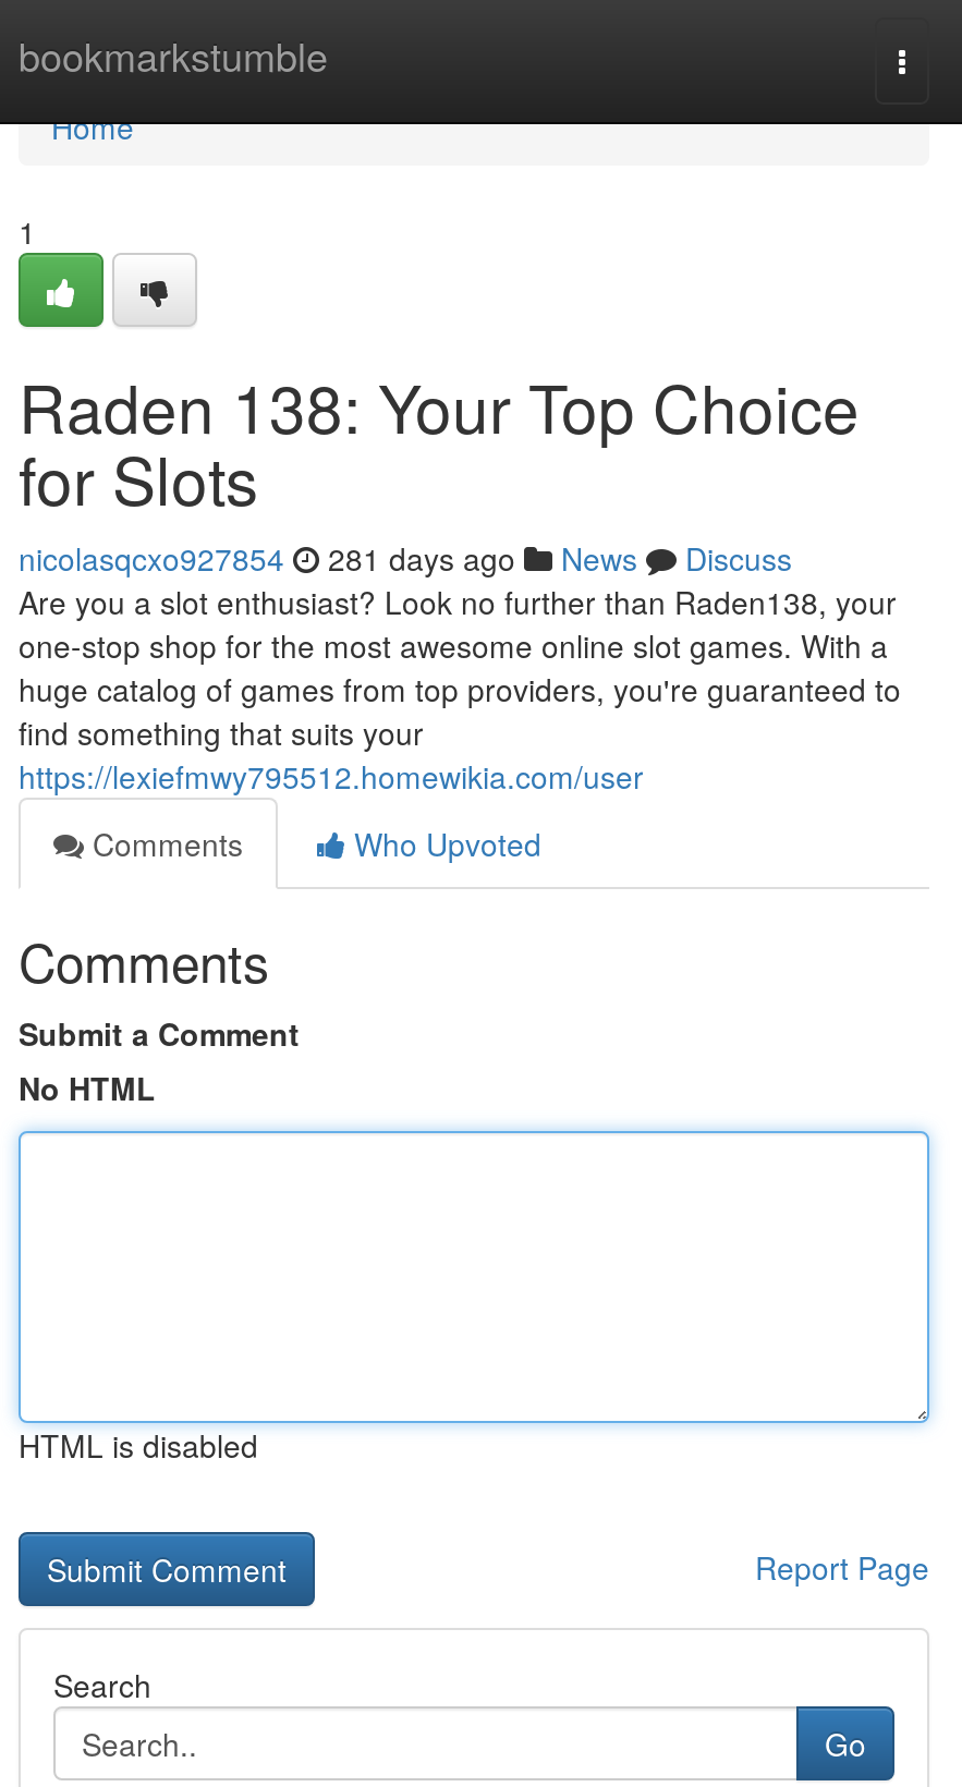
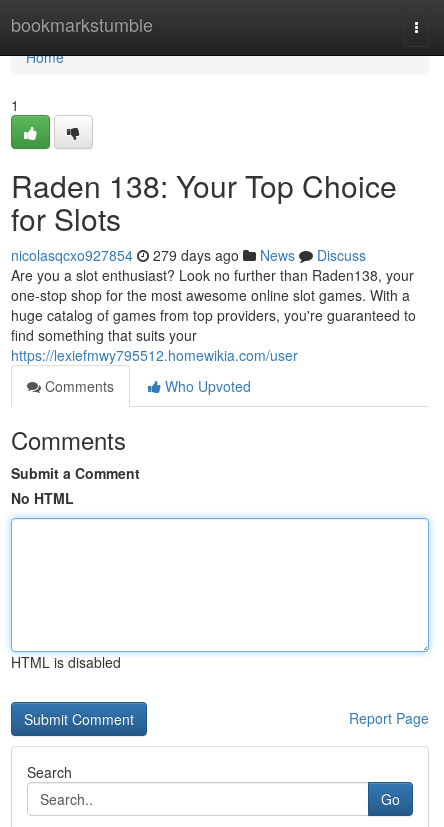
[19,536,792,580] nicolasqcxo927854 281 days ago News Discuss -> [11,245,366,265] nicolasqcxo927854 279 days ago News Discuss

